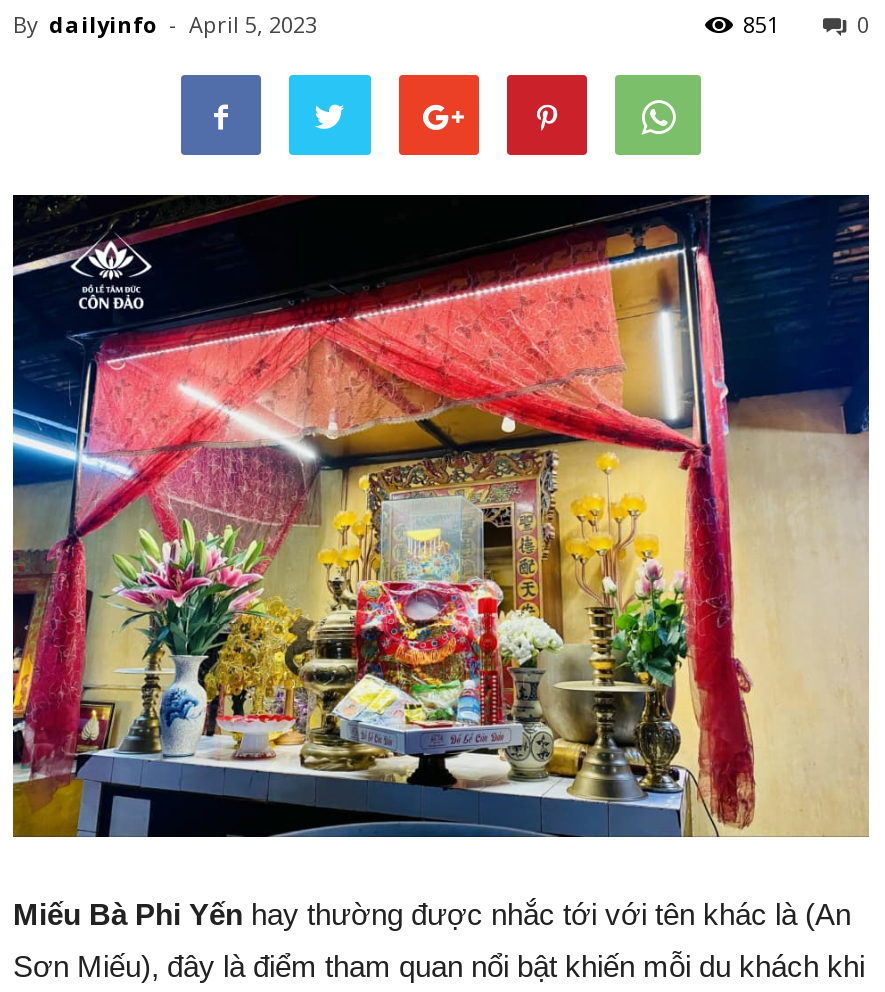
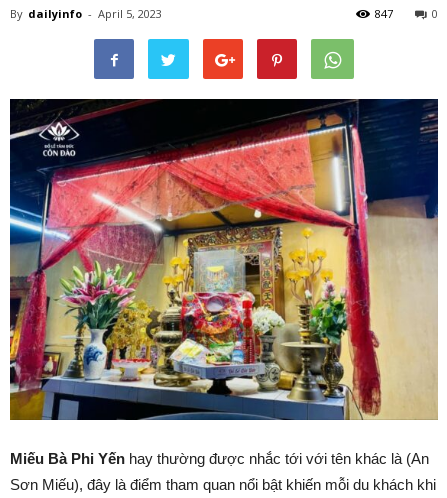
[743,9,779,39] 851 -> [375,6,393,21] 847

